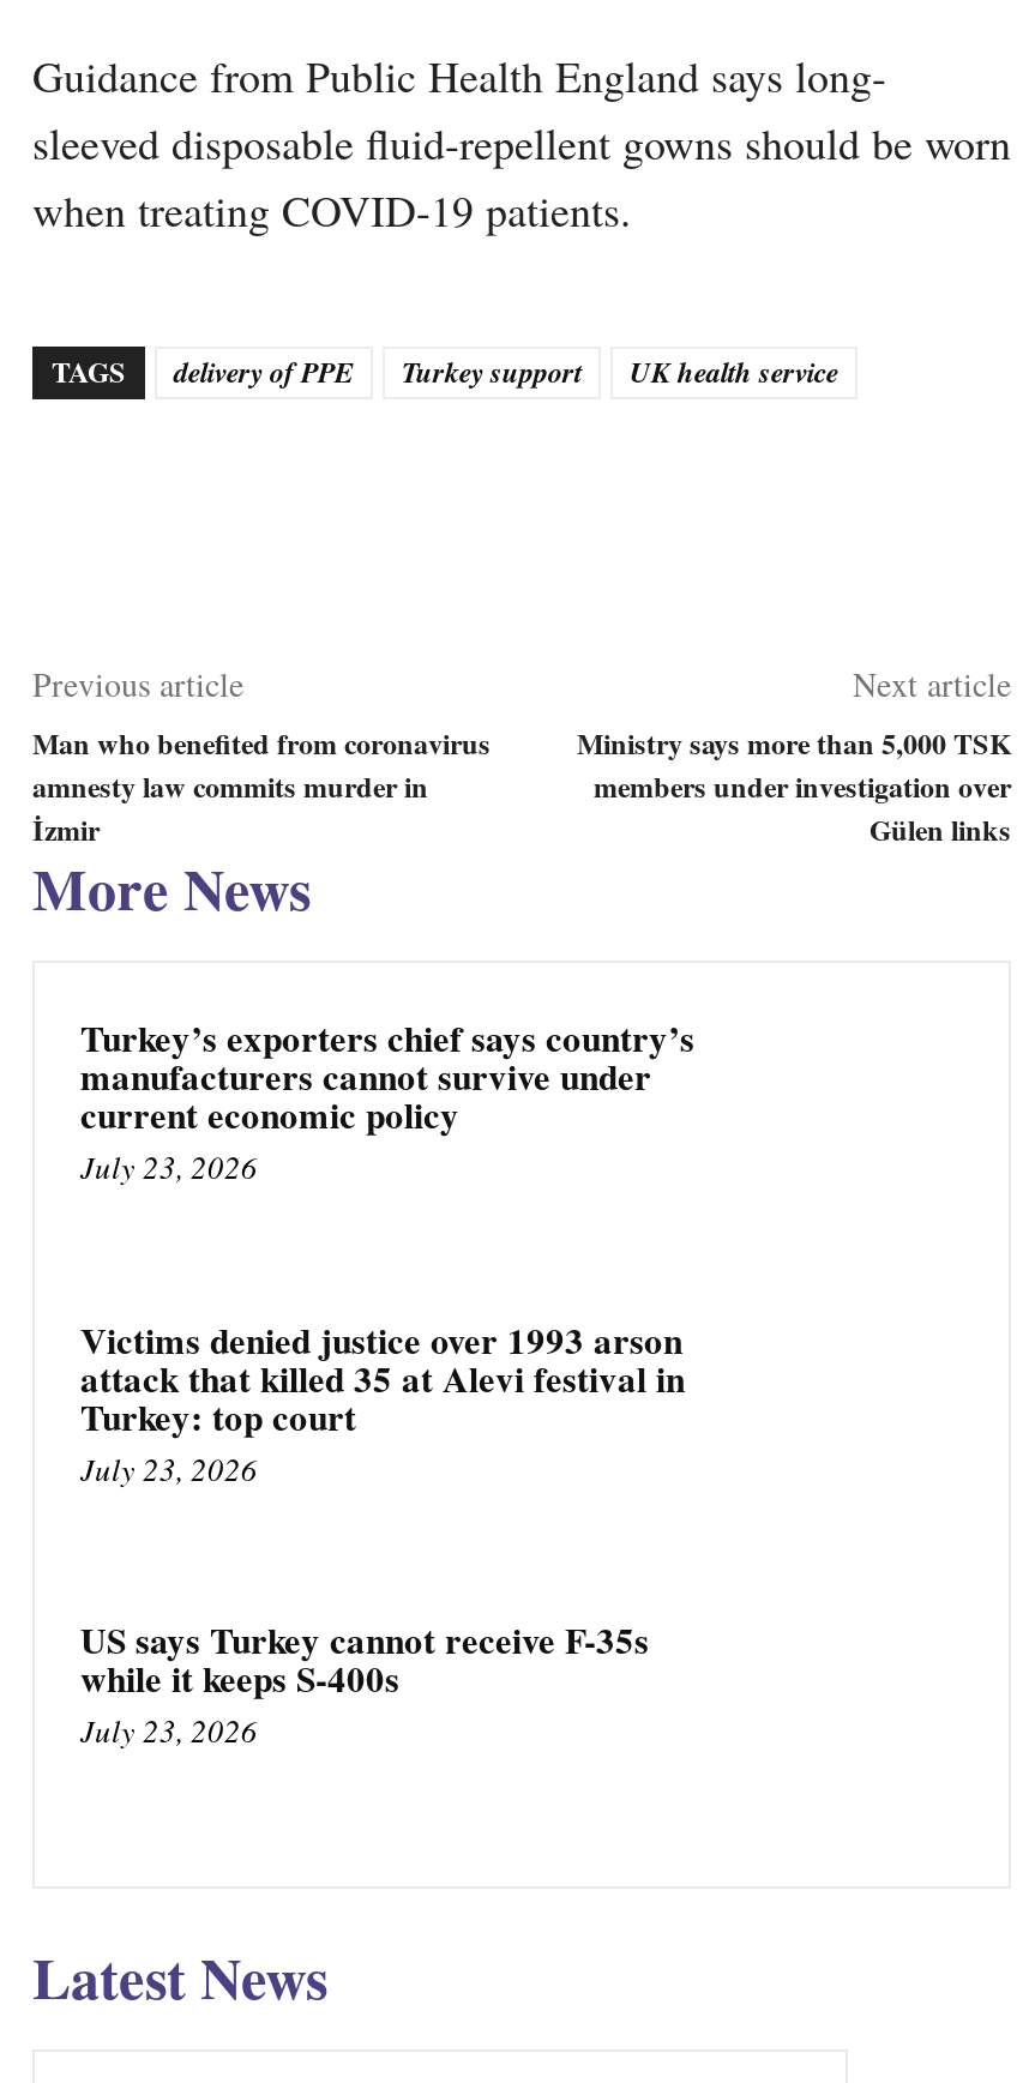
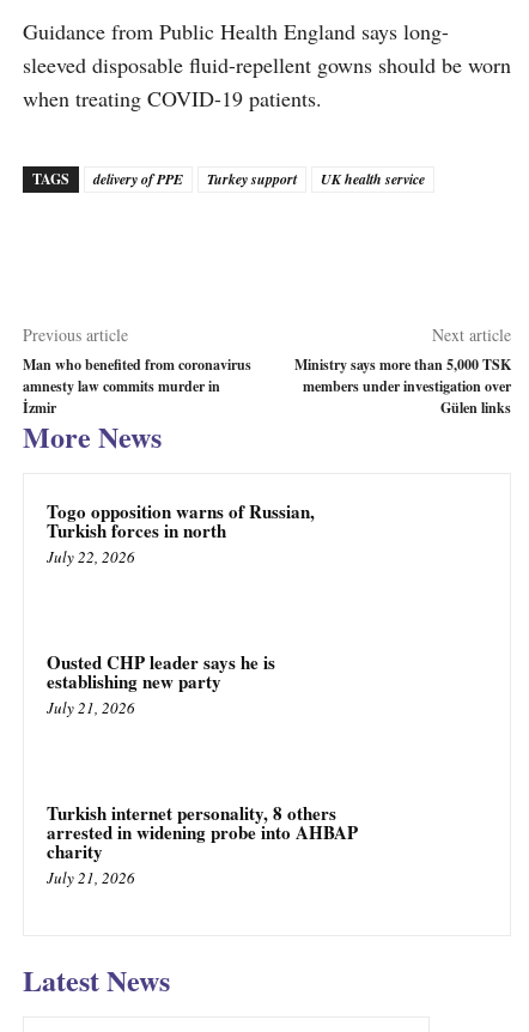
[80,1012,694,1189] Turkey’s exporters chief says country’s | manufacturers cannot survive under | current economic policy | July 23, 2026 -> [47,498,315,568] Togo opposition warns of Russian, | Turkish forces in north | July 22, 2026
[80,1313,685,1491] Victims denied justice over 1993 arson | attack that killed 35 at Alevi festival in | Turkey: top court | July 23, 2026 -> [47,649,275,718] Ousted CHP leader says he is | establishing new party | July 21, 2026
[80,1614,649,1753] US says Turkey cannot receive F-35s | while it keeps S-400s | July 23, 2026 -> [47,799,358,888] Turkish internet personality, 8 others | arrested in widening probe into AHBAP | charity | July 21, 2026

